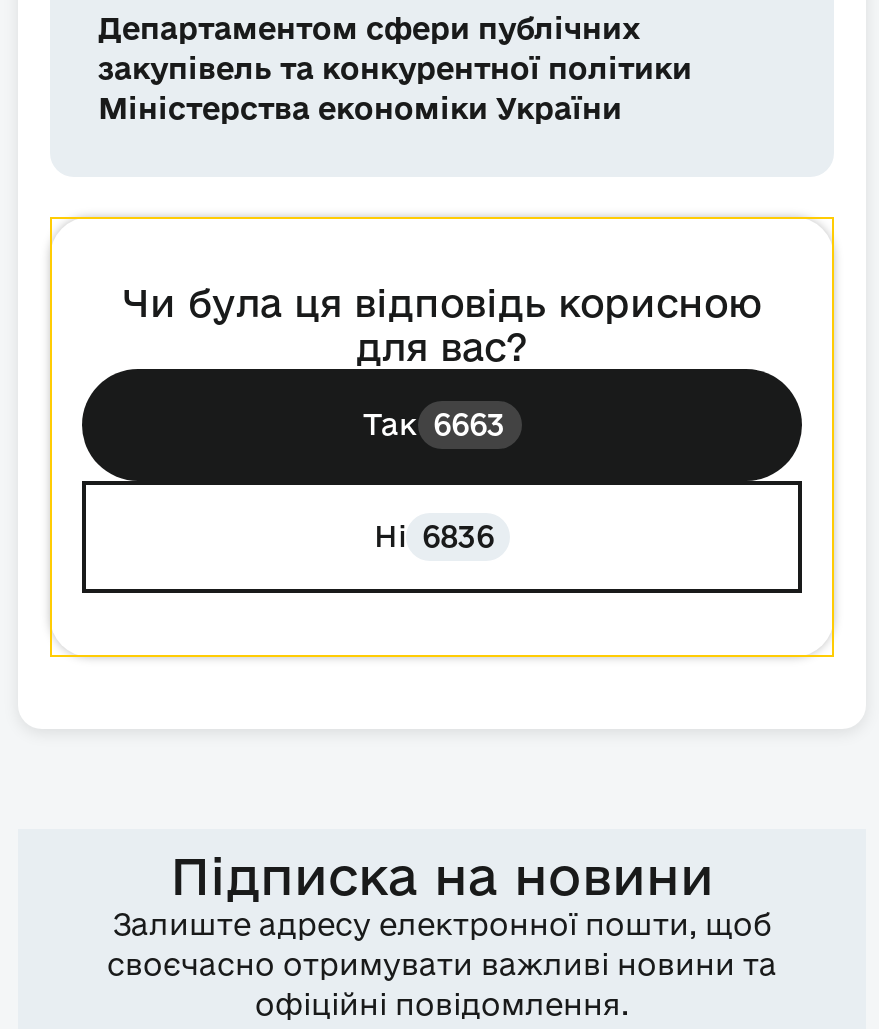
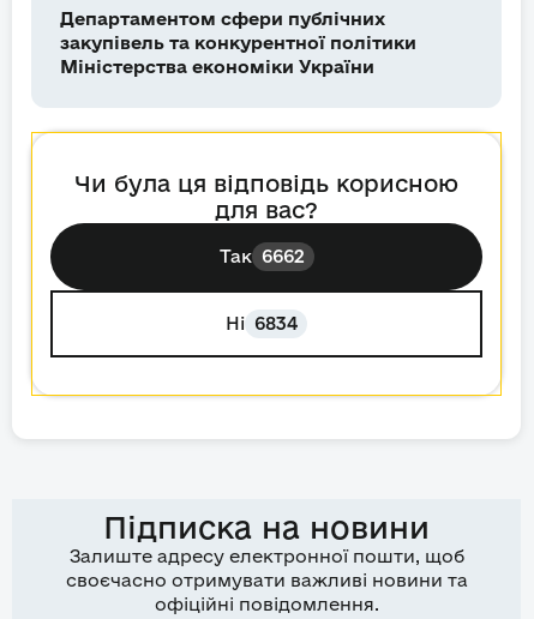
[363,407,505,441] Так 6663 -> [219,246,304,267] Так 6662
[374,519,494,553] Ні 6836 -> [226,313,298,334] Ні 6834

